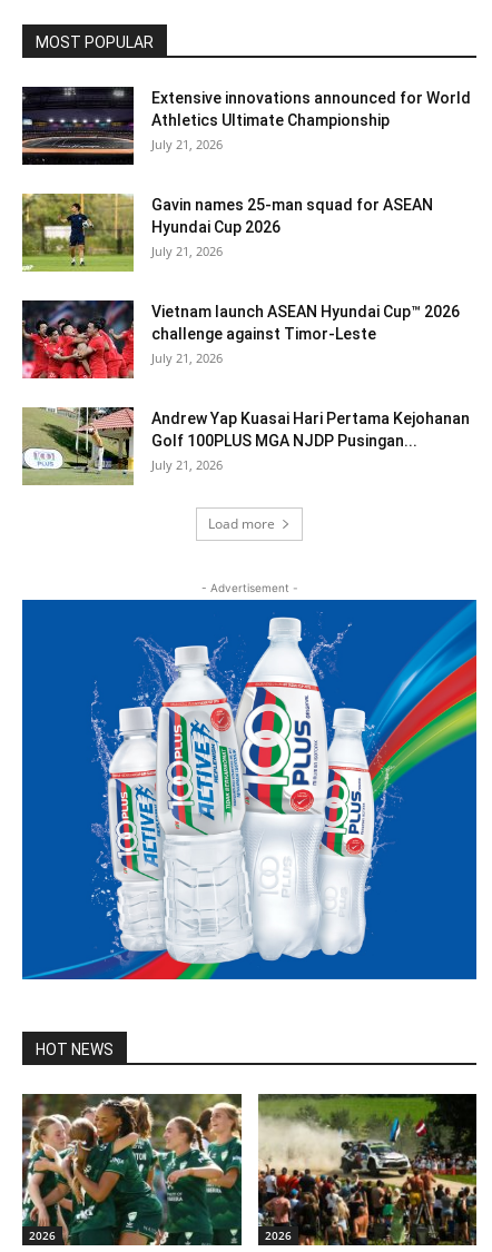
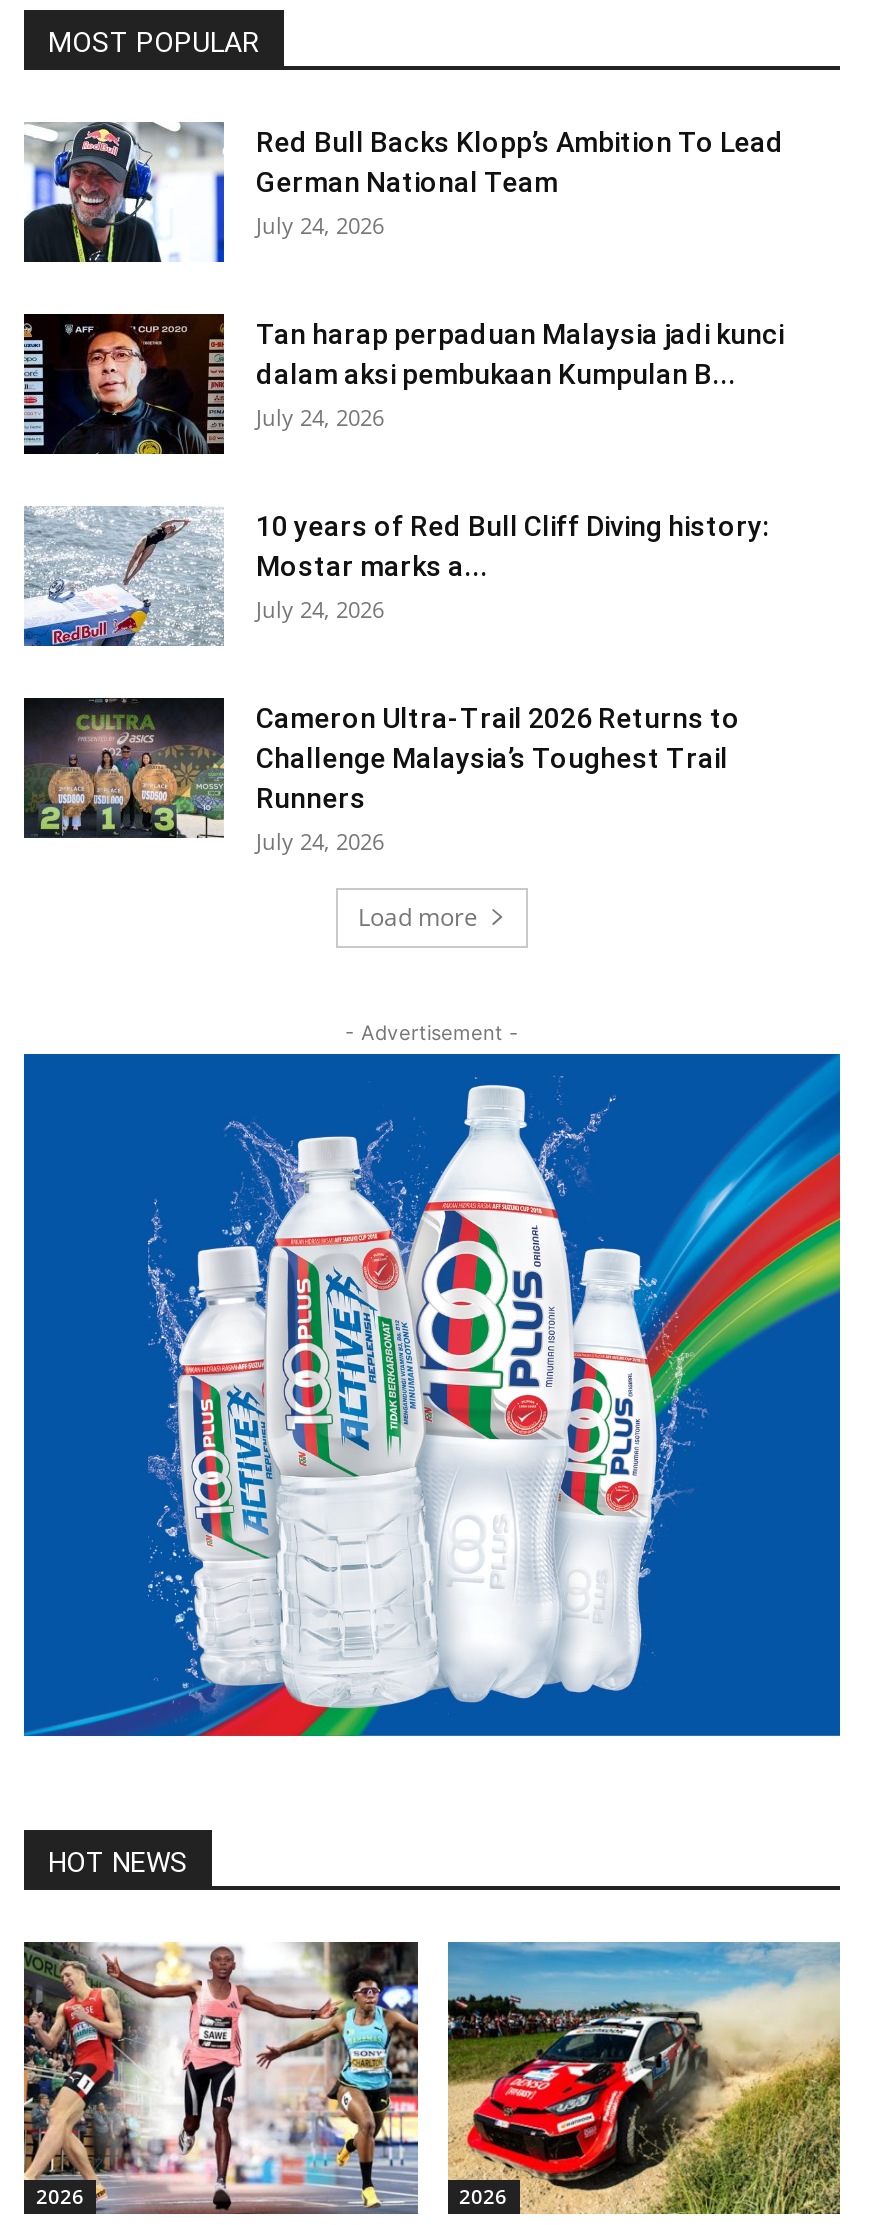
[21,86,471,166] [image] | Extensive innovations announced for World | Athletics Ultimate Championship | July 21, 2026 -> [24,122,784,264] [image] | Red Bull Backs Klopp’s Ambition To Lead | German National Team | July 24, 2026
[22,193,433,273] [image] | Gavin names 25-man squad for ASEAN | Hyundai Cup 2026 | July 21, 2026 -> [22,312,784,456] [image] | Tan harap perpaduan Malaysia jadi kunci | dalam aksi pembukaan Kumpulan B... | July 24, 2026
[21,299,460,379] [image] | Vietnam launch ASEAN Hyundai Cup™ 2026 | challenge against Timor-Leste | July 21, 2026 -> [22,506,770,648] [image] | 10 years of Red Bull Cliff Diving history: | Mostar marks a... | July 24, 2026
[21,406,470,486] [image] | Andrew Yap Kuasai Hari Pertama Kejohanan | Golf 100PLUS MGA NJDP Pusingan... | July 21, 2026 -> [22,696,740,857] [image] | Cameron Ultra-Trail 2026 Returns to | Challenge Malaysia’s Toughest Trail | Runners | July 24, 2026
[21,1093,243,1246] [image] -> [22,1940,420,2216] [image]
[257,1093,478,1246] [image] -> [446,1940,842,2216] [image]

